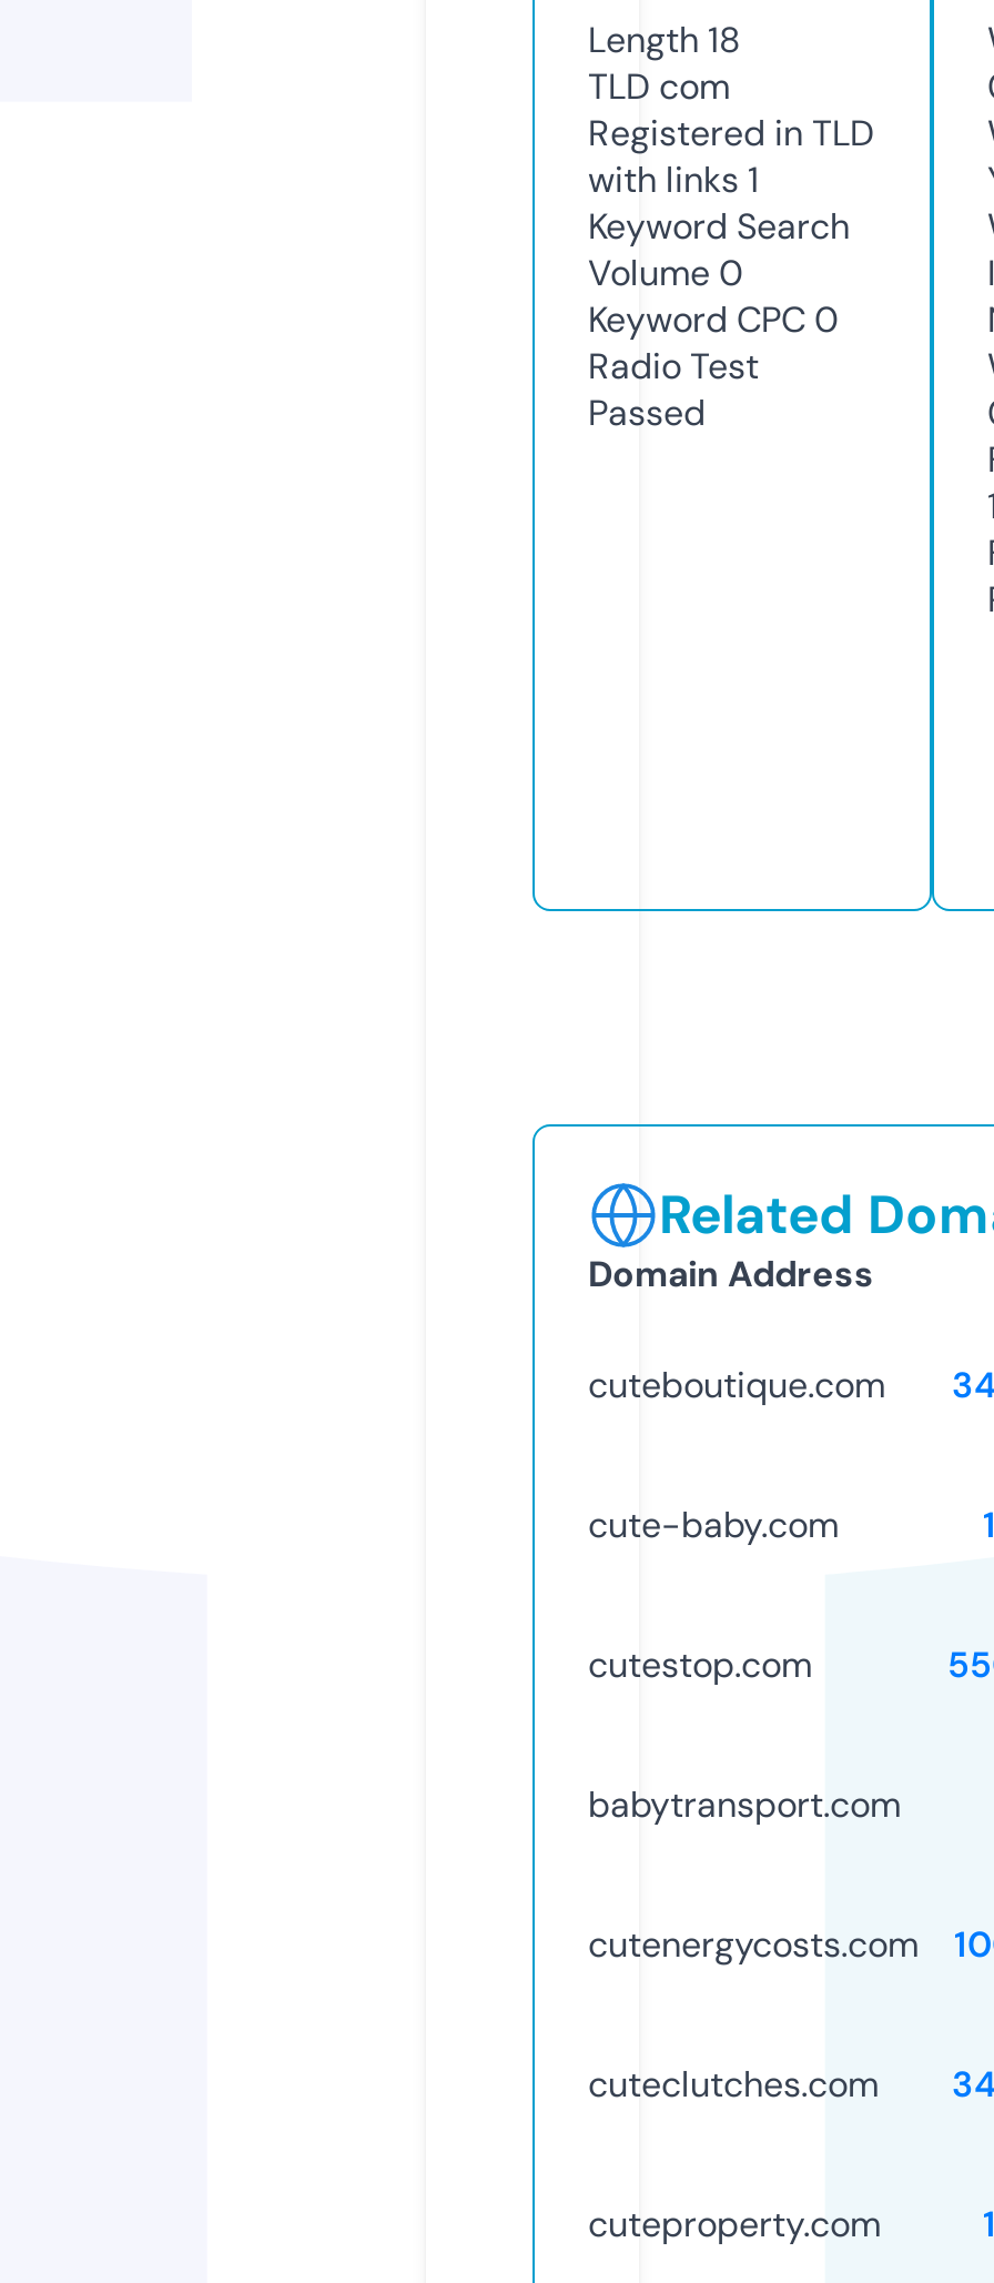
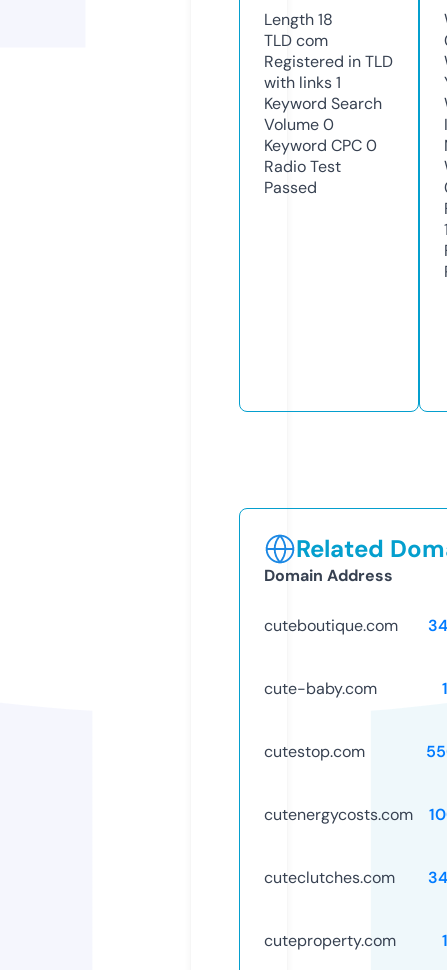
[588,1781,901,1828] babytransport.com -> none

